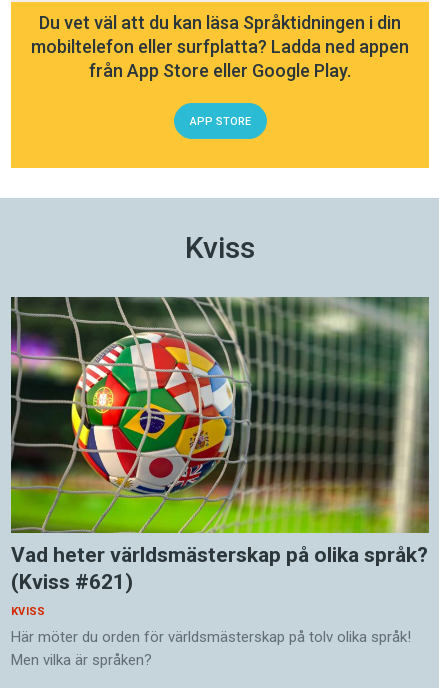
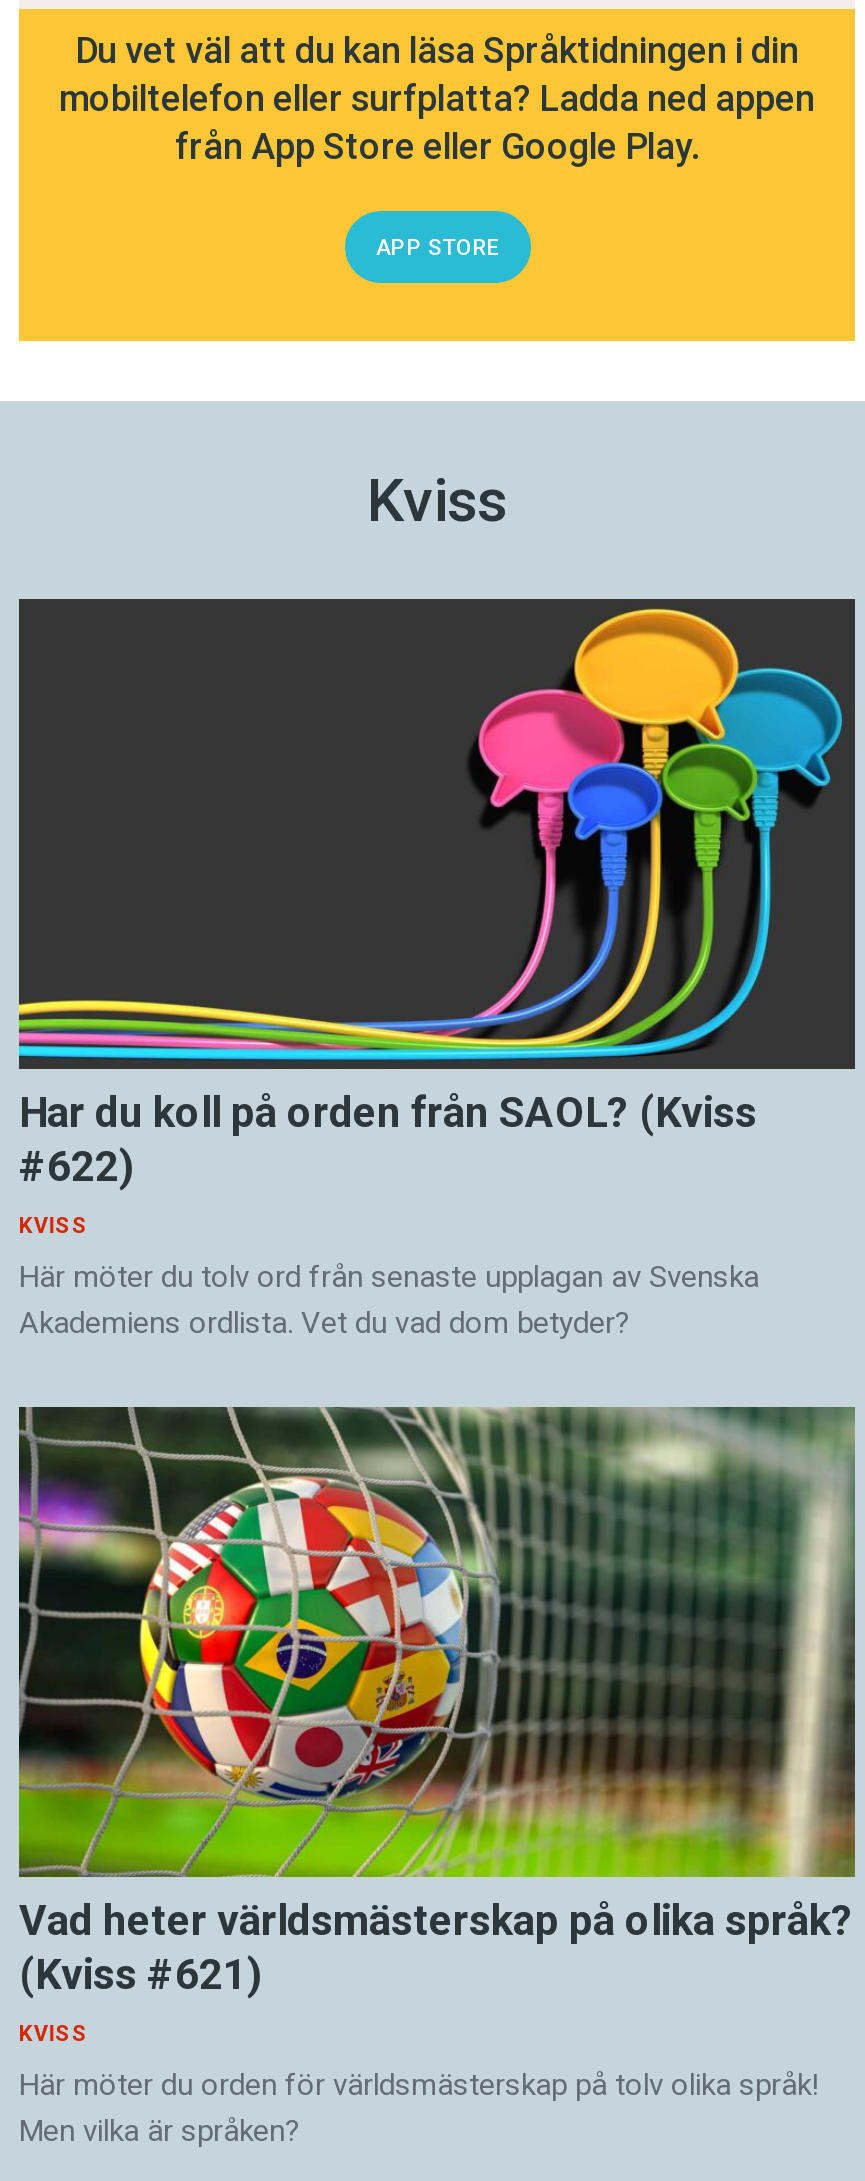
none -> [17,597,855,1342] [image] | Har du koll på orden från SAOL? (Kviss | #622) | KVISS | Här möter du tolv ord från senaste upplagan av Svenska | Akademiens ordlista. Vet du vad dom betyder?

